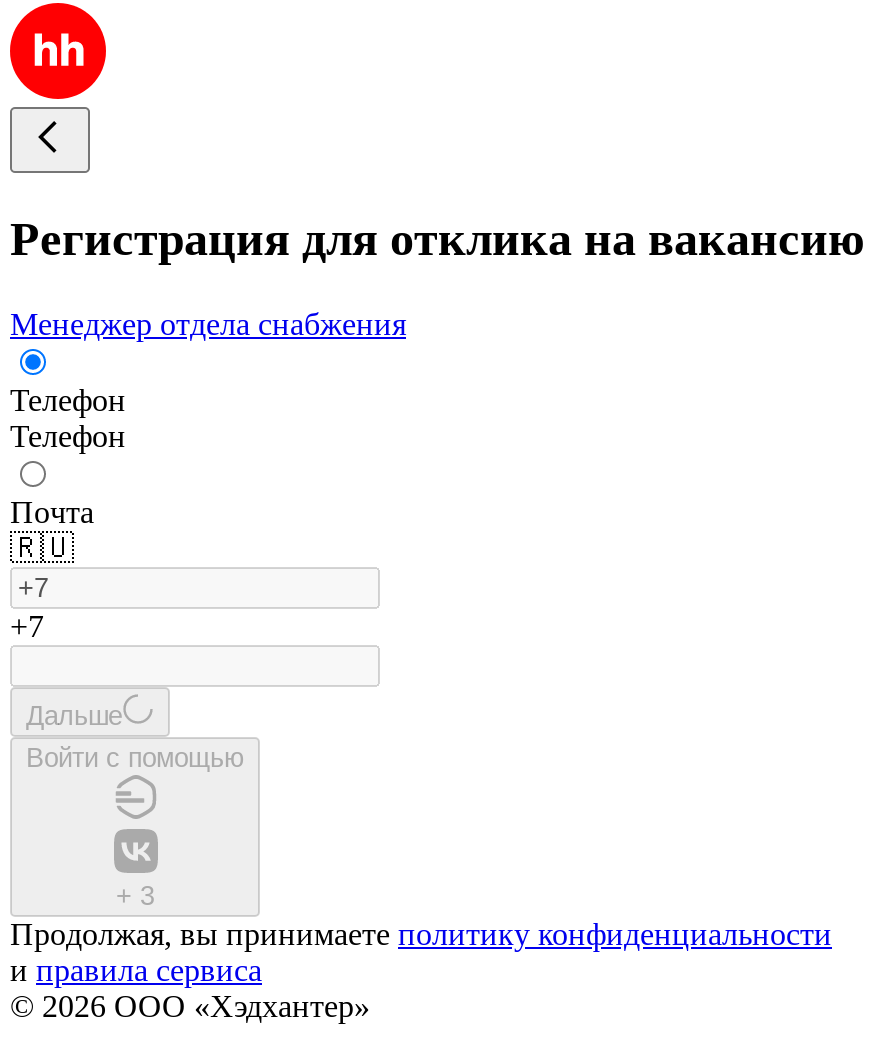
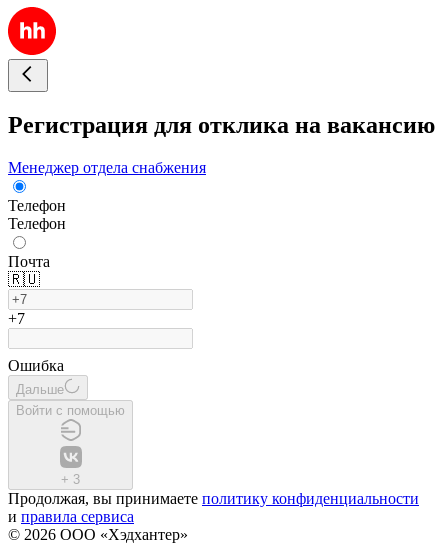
none -> [8,357,64,374] Ошибка

